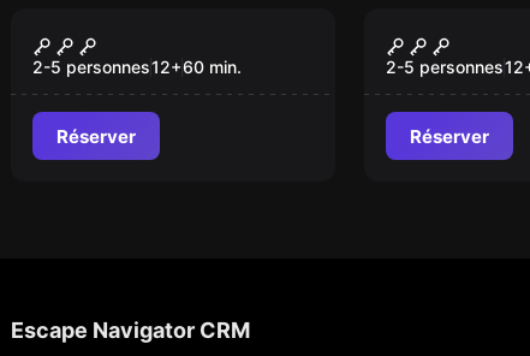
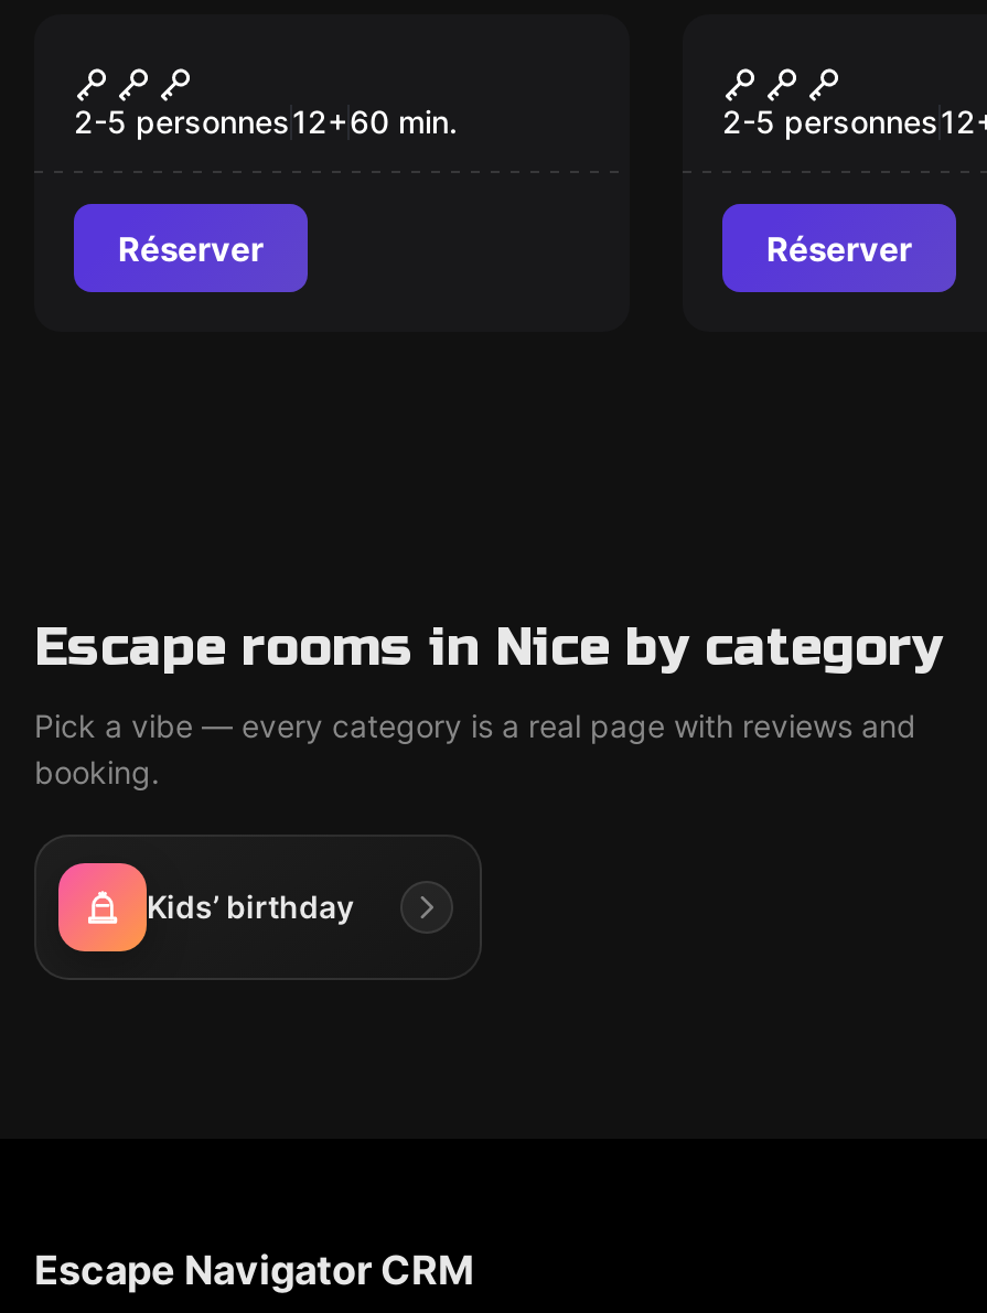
none -> [34,616,943,790] Escape rooms in Nice by category | Pick a vibe — every category is a real page with reviews and | booking.
none -> [147,887,354,925] Kids’ birthday

